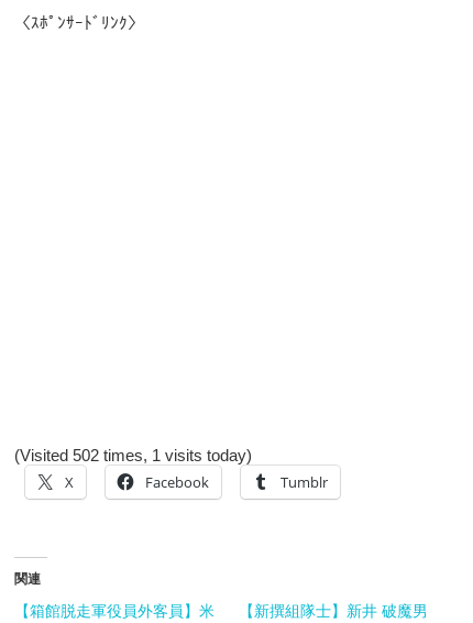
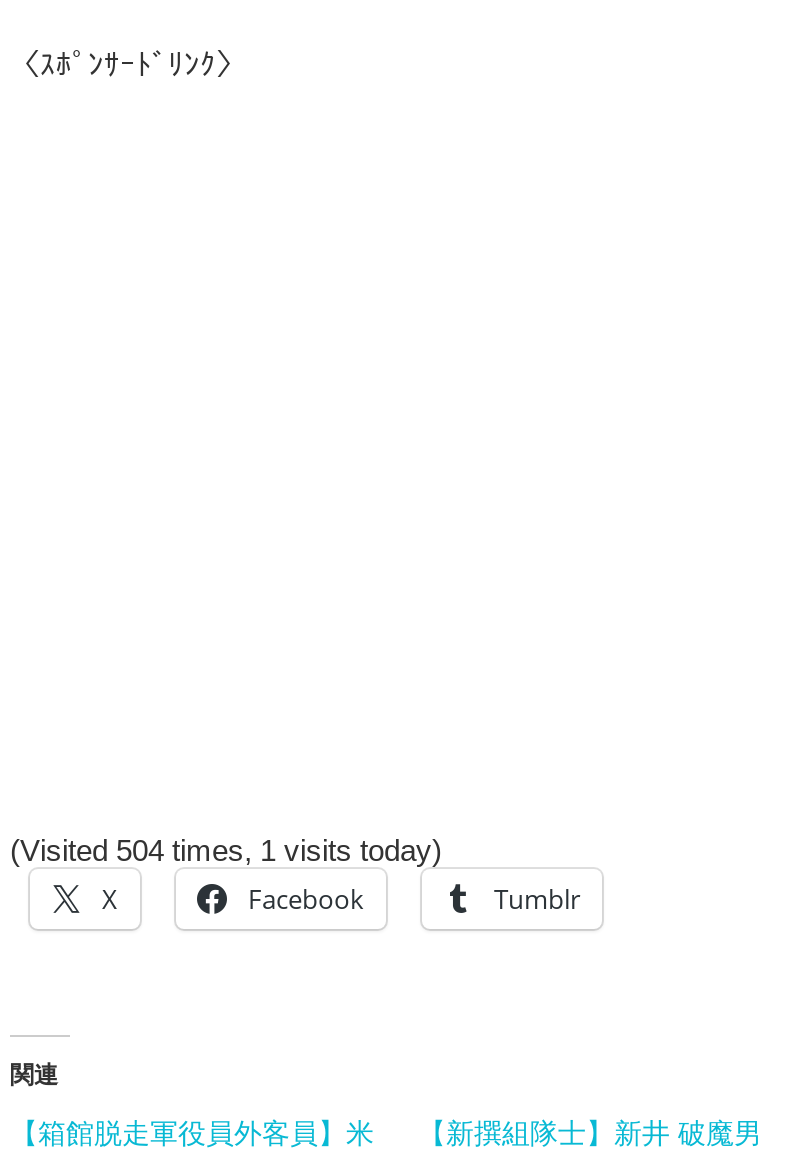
[14,446,252,464] (Visited 502 times, 1 visits today) -> [10,833,442,867] (Visited 504 times, 1 visits today)

